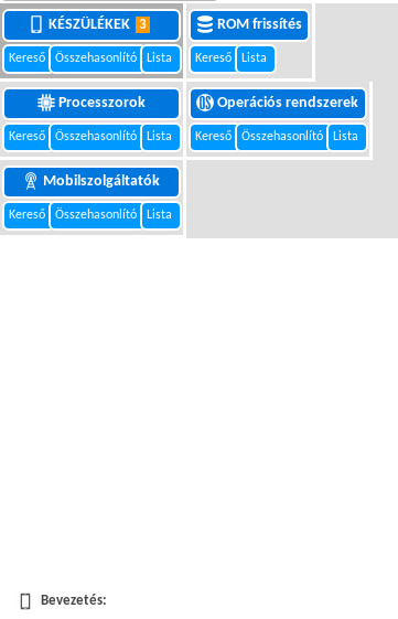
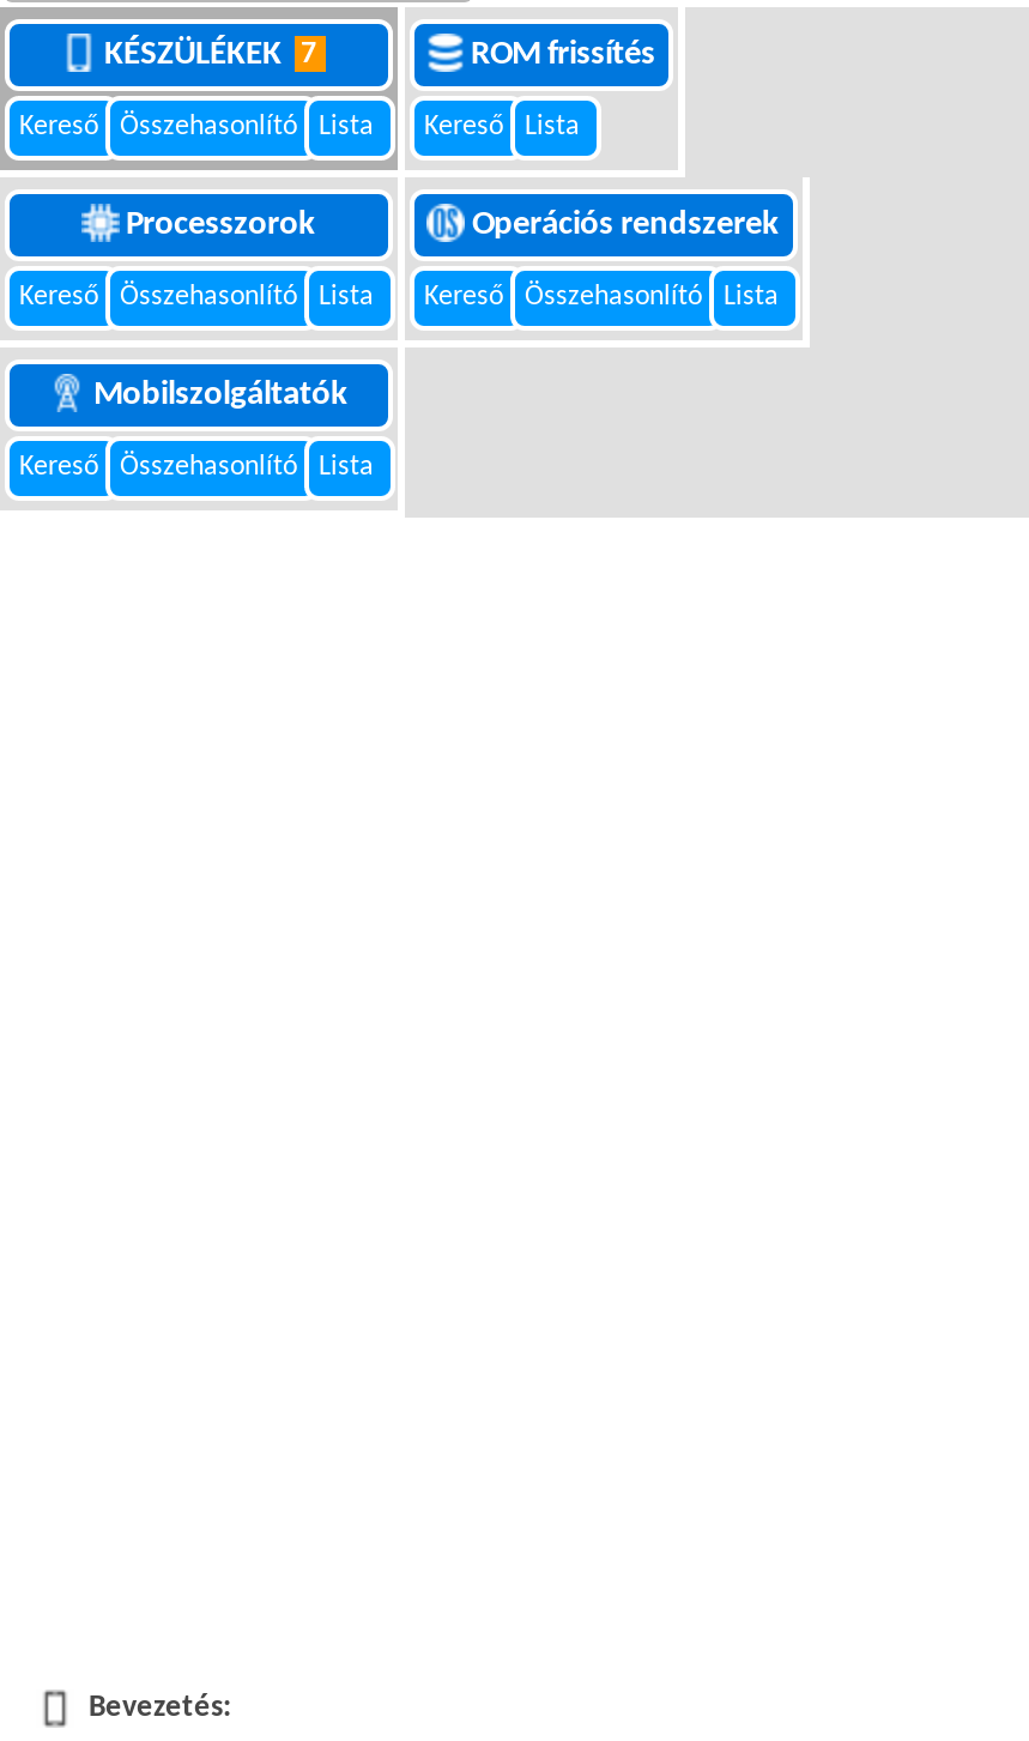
[48,17,146,34] KÉSZÜLÉKEK 3 -> [104,37,317,73] KÉSZÜLÉKEK 7

